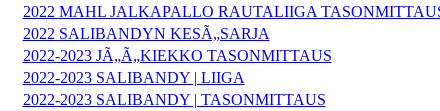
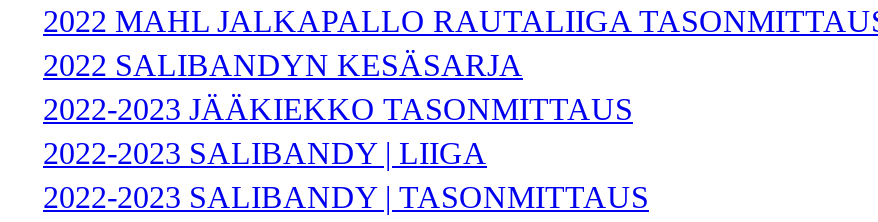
[22,25,269,42] 2022 SALIBANDYN KESÃ„SARJA -> [43,49,523,83] 2022 SALIBANDYN KESÄSARJA
[22,47,331,64] 2022-2023 JÃ„Ã„KIEKKO TASONMITTAUS -> [43,93,633,127] 2022-2023 JÄÄKIEKKO TASONMITTAUS

